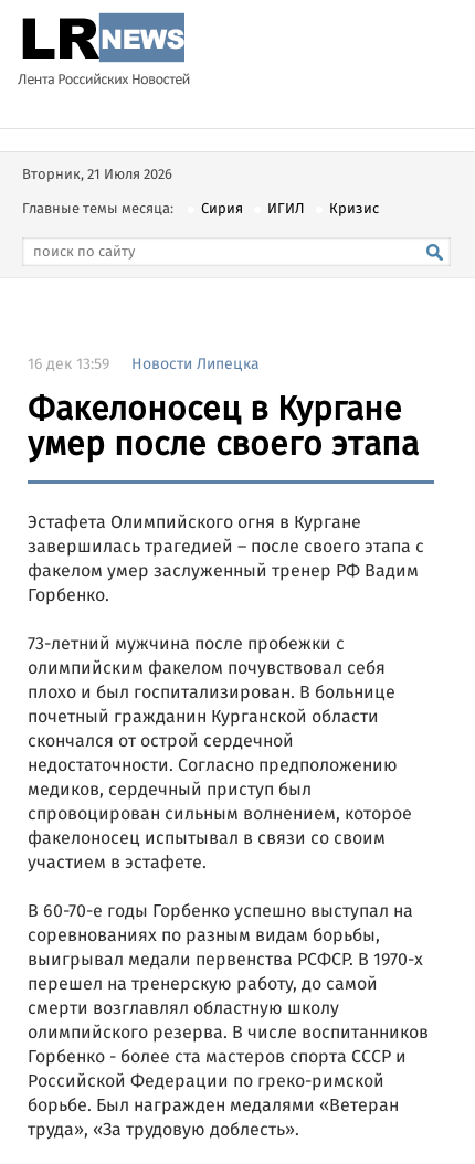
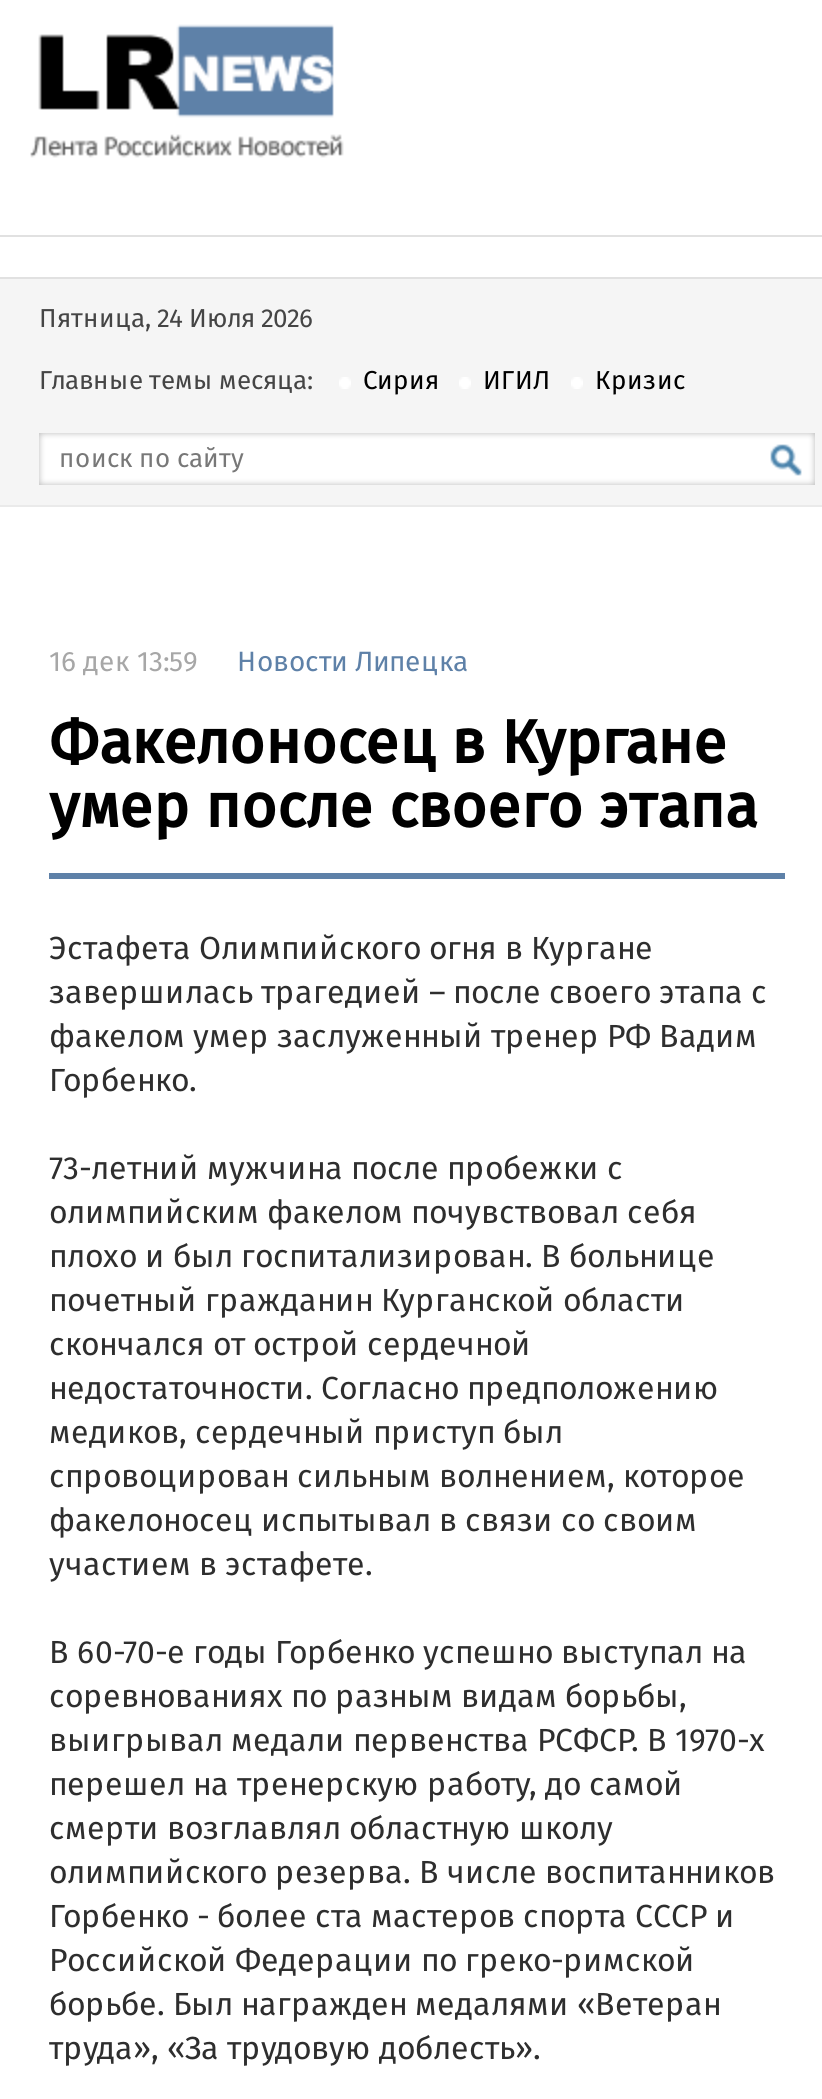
[22,163,172,187] Вторник, 21 Июля 2026 -> [39,299,313,341] Пятница, 24 Июля 2026

